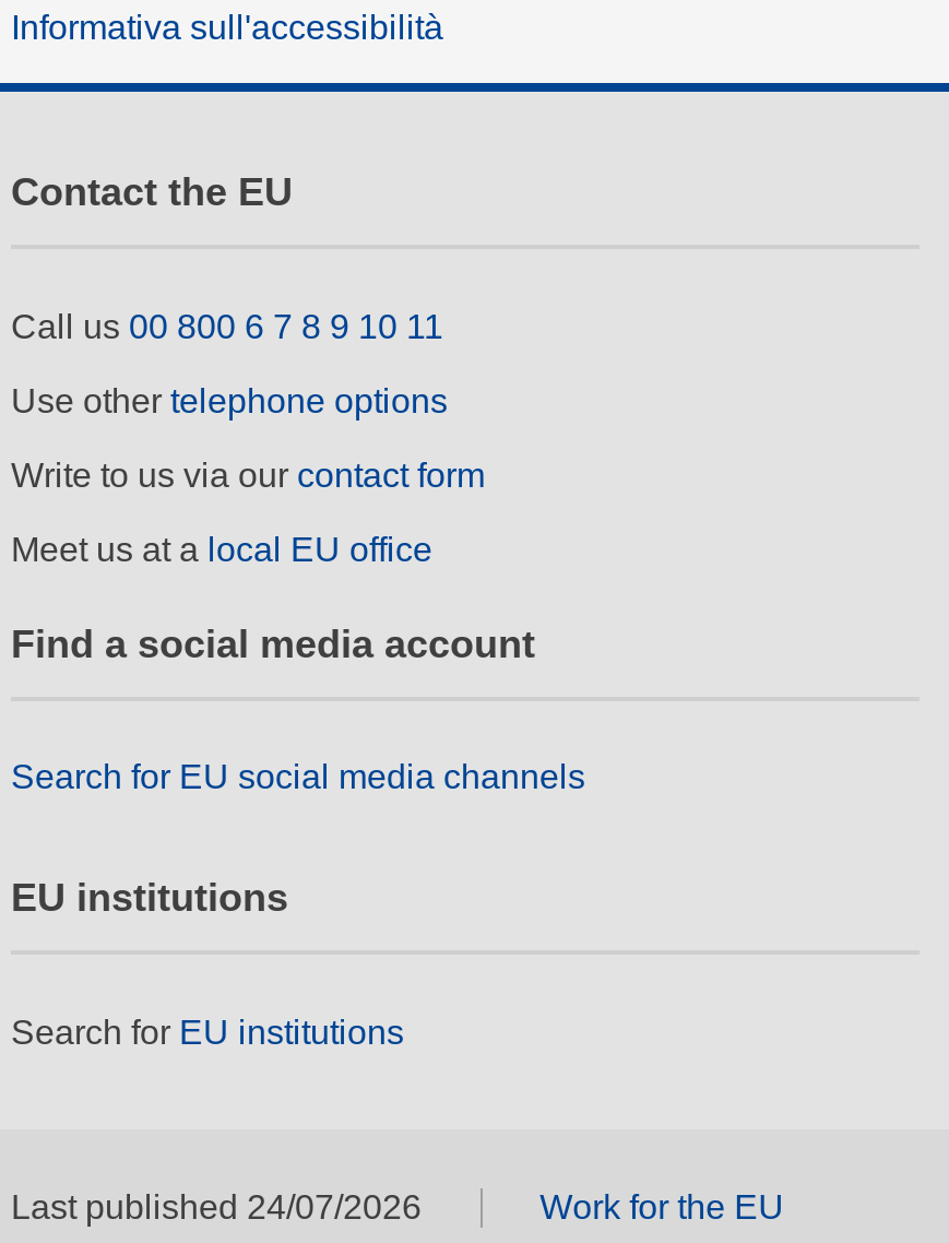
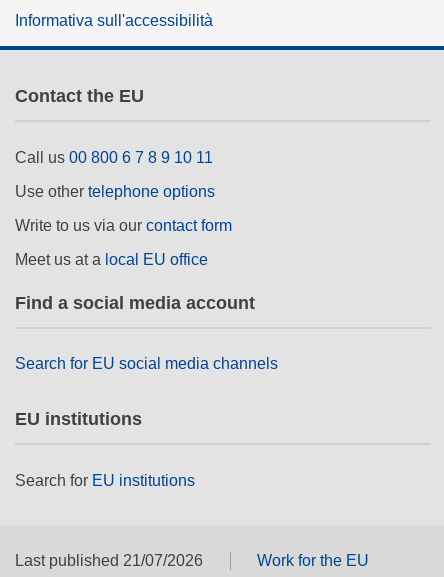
[11,1188,422,1225] Last published 24/07/2026 -> [15,552,203,569] Last published 21/07/2026

